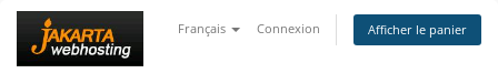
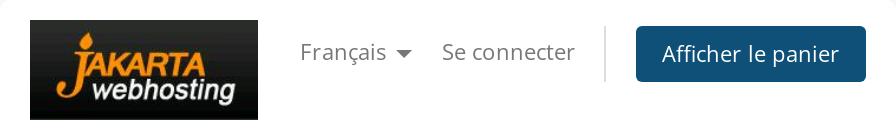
[257,20,320,36] Connexion -> [442,36,576,66] Se connecter

